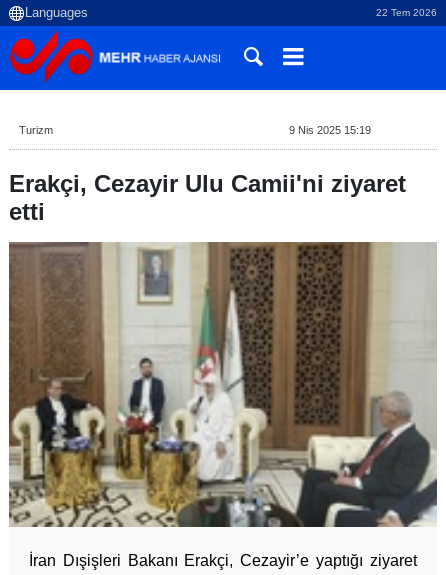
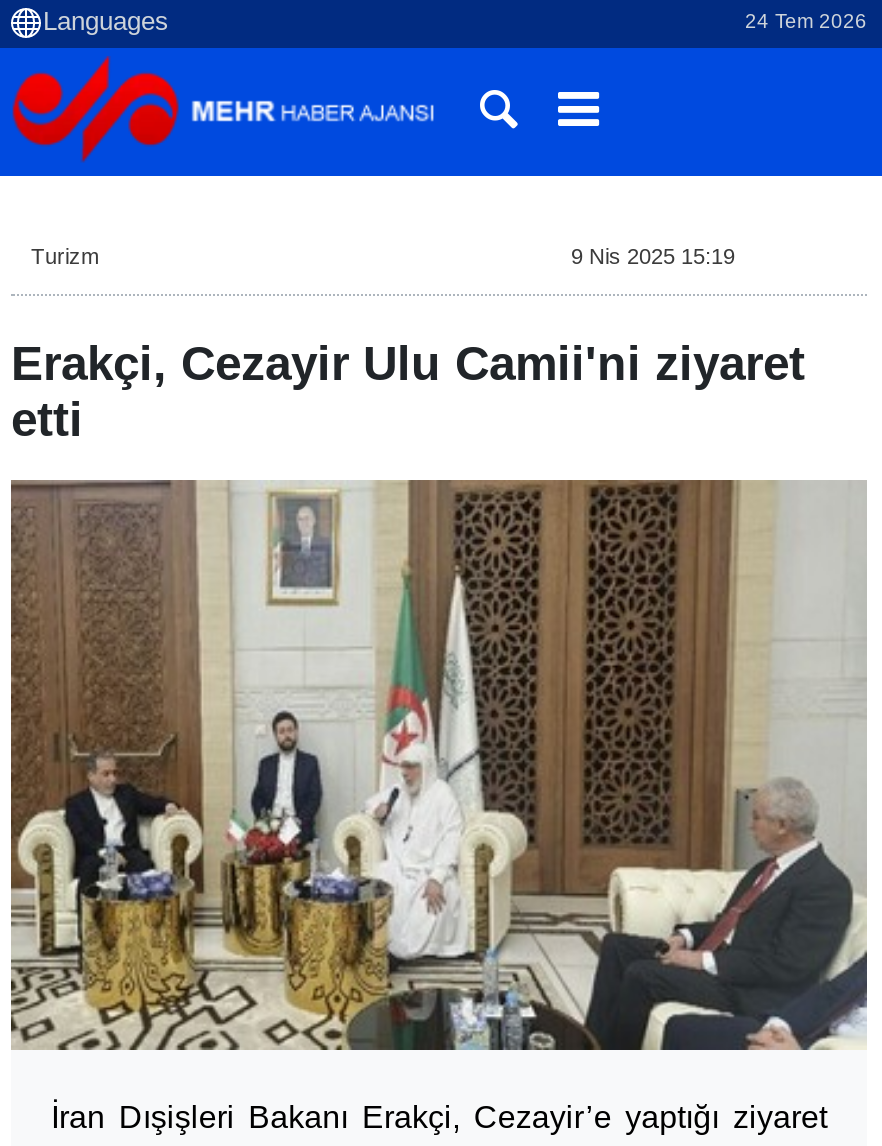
[376,7,437,18] 22 Tem 2026 -> [745,10,867,32] 24 Tem 2026

